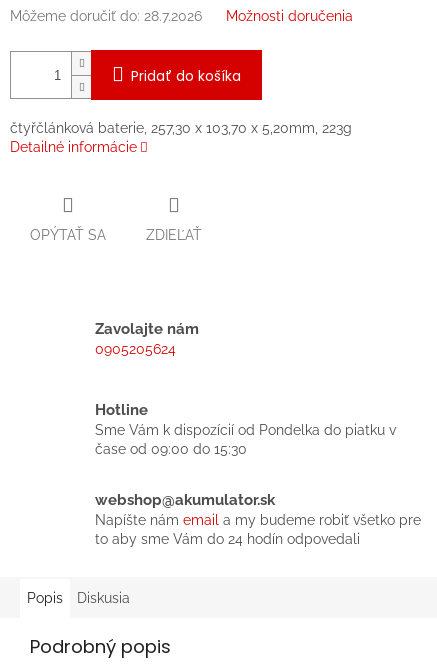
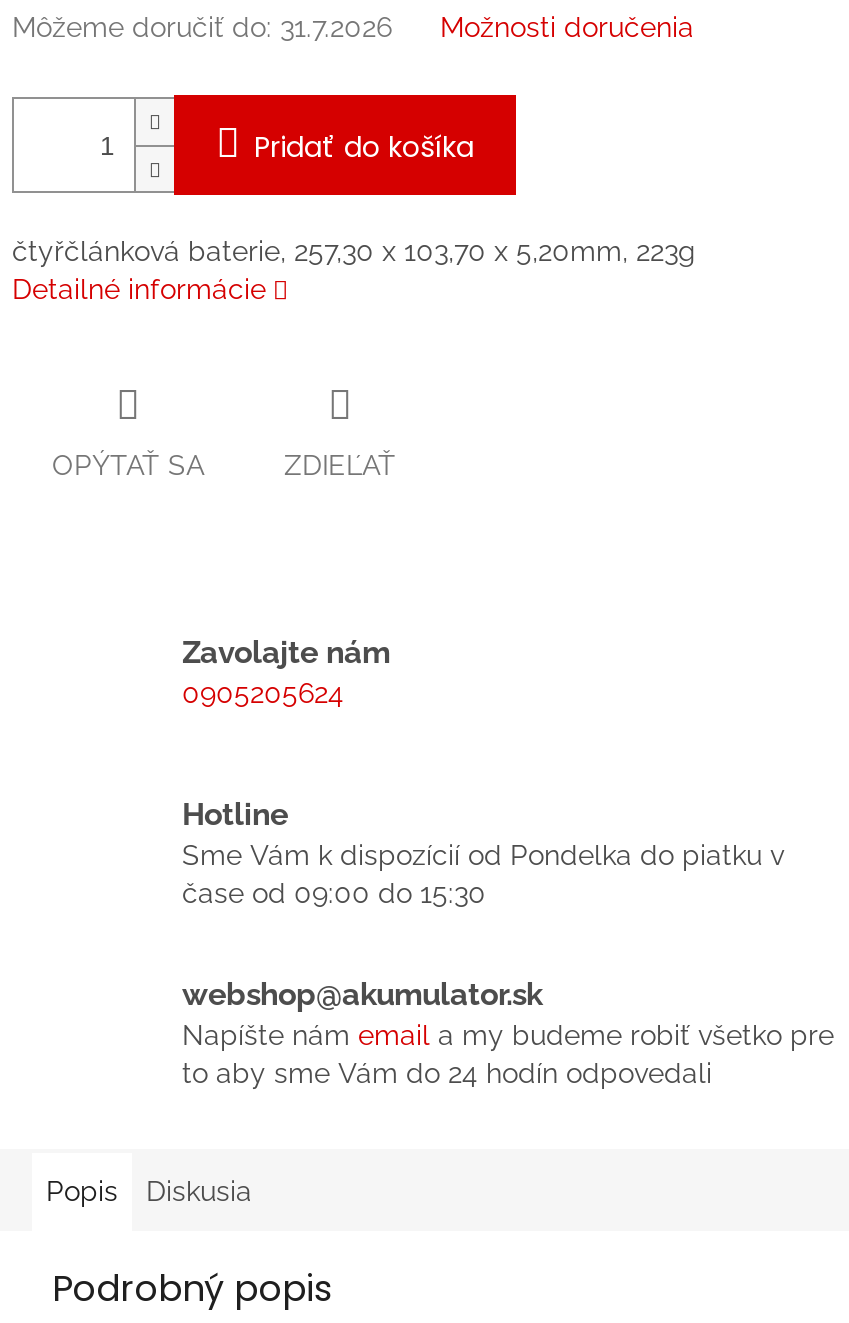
[10,8,202,24] Môžeme doručiť do: 28.7.2026 -> [12,12,392,44] Môžeme doručiť do: 31.7.2026

